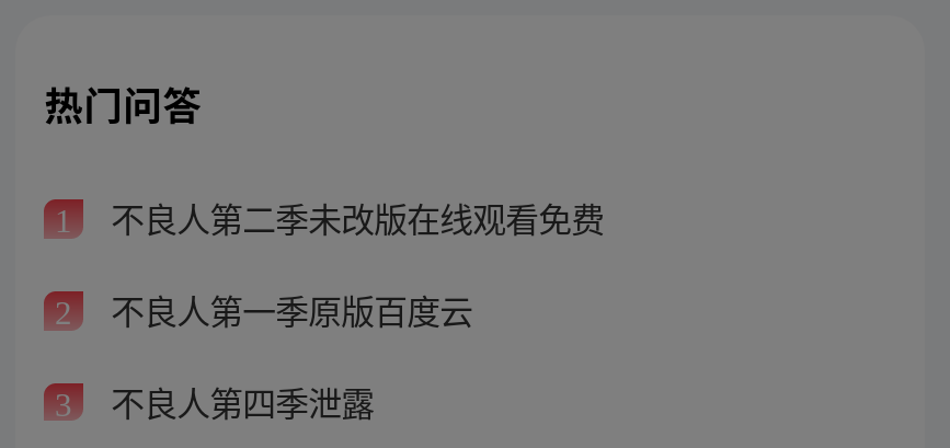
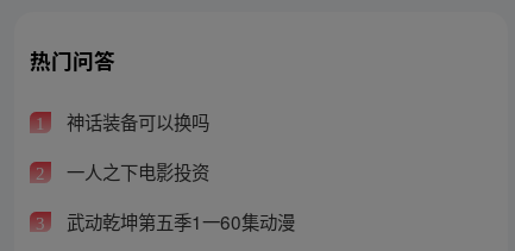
[102,194,604,242] 不良人第二季未改版在线观看免费 -> [61,109,209,135] 神话装备可以换吗
[102,285,472,333] 不良人第一季原版百度云 -> [61,158,209,185] 一人之下电影投资
[102,376,374,424] 不良人第四季泄露 -> [61,208,294,234] 武动乾坤第五季1一60集动漫

